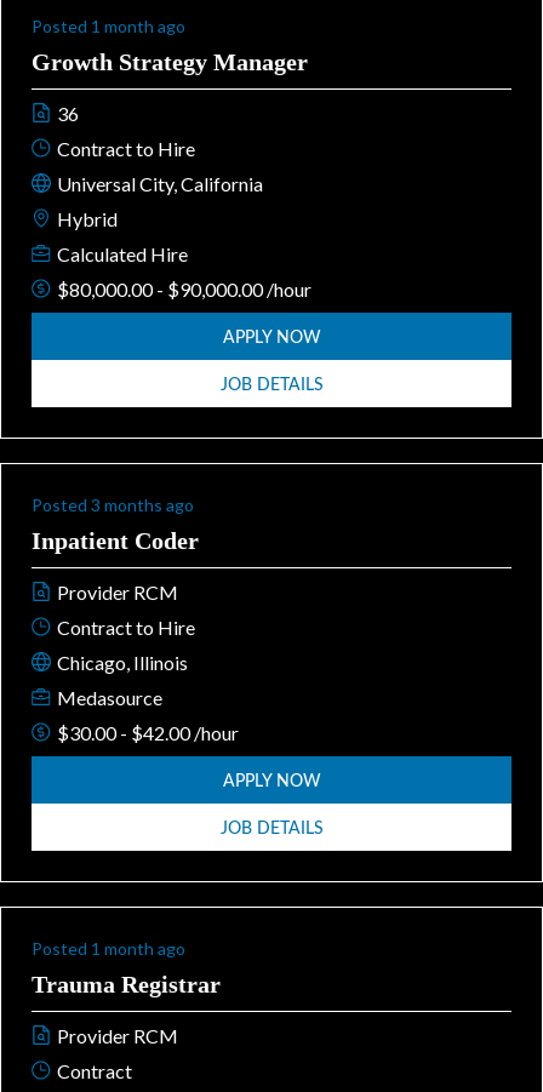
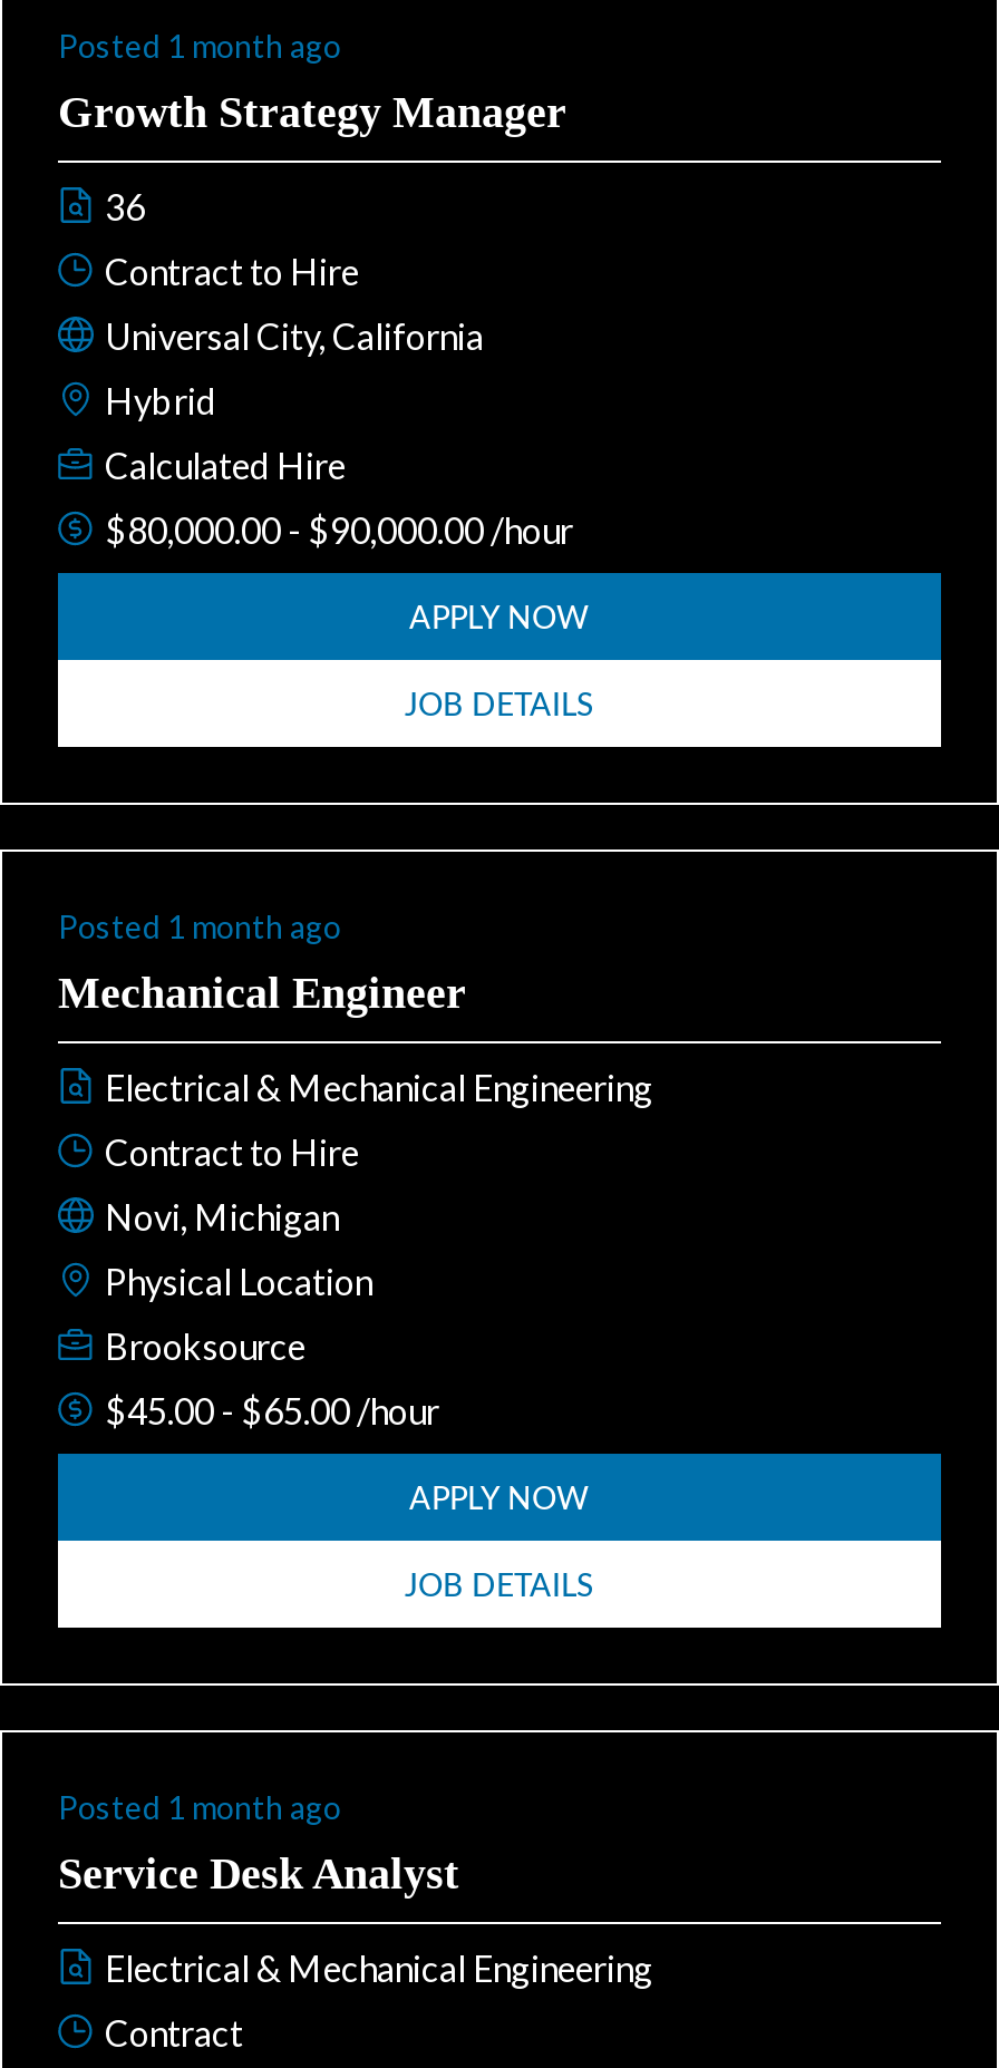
[32,494,194,515] Posted 3 months ago -> [58,907,341,945] Posted 1 month ago
[32,527,199,554] Inpatient Coder -> [58,967,466,1016] Mechanical Engineer
[57,580,178,603] Provider RCM -> [105,1065,653,1108] Electrical & Mechanical Engineering
[57,651,239,744] Chicago, Illinois | Medasource | $30.00 - $42.00 /hour -> [105,1195,439,1431] Novi, Michigan | Physical Location | Brooksource | $45.00 - $65.00 /hour
[32,971,221,997] Trauma Registrar -> [58,1848,459,1897] Service Desk Analyst
[57,1024,178,1047] Provider RCM -> [105,1946,653,1988] Electrical & Mechanical Engineering

